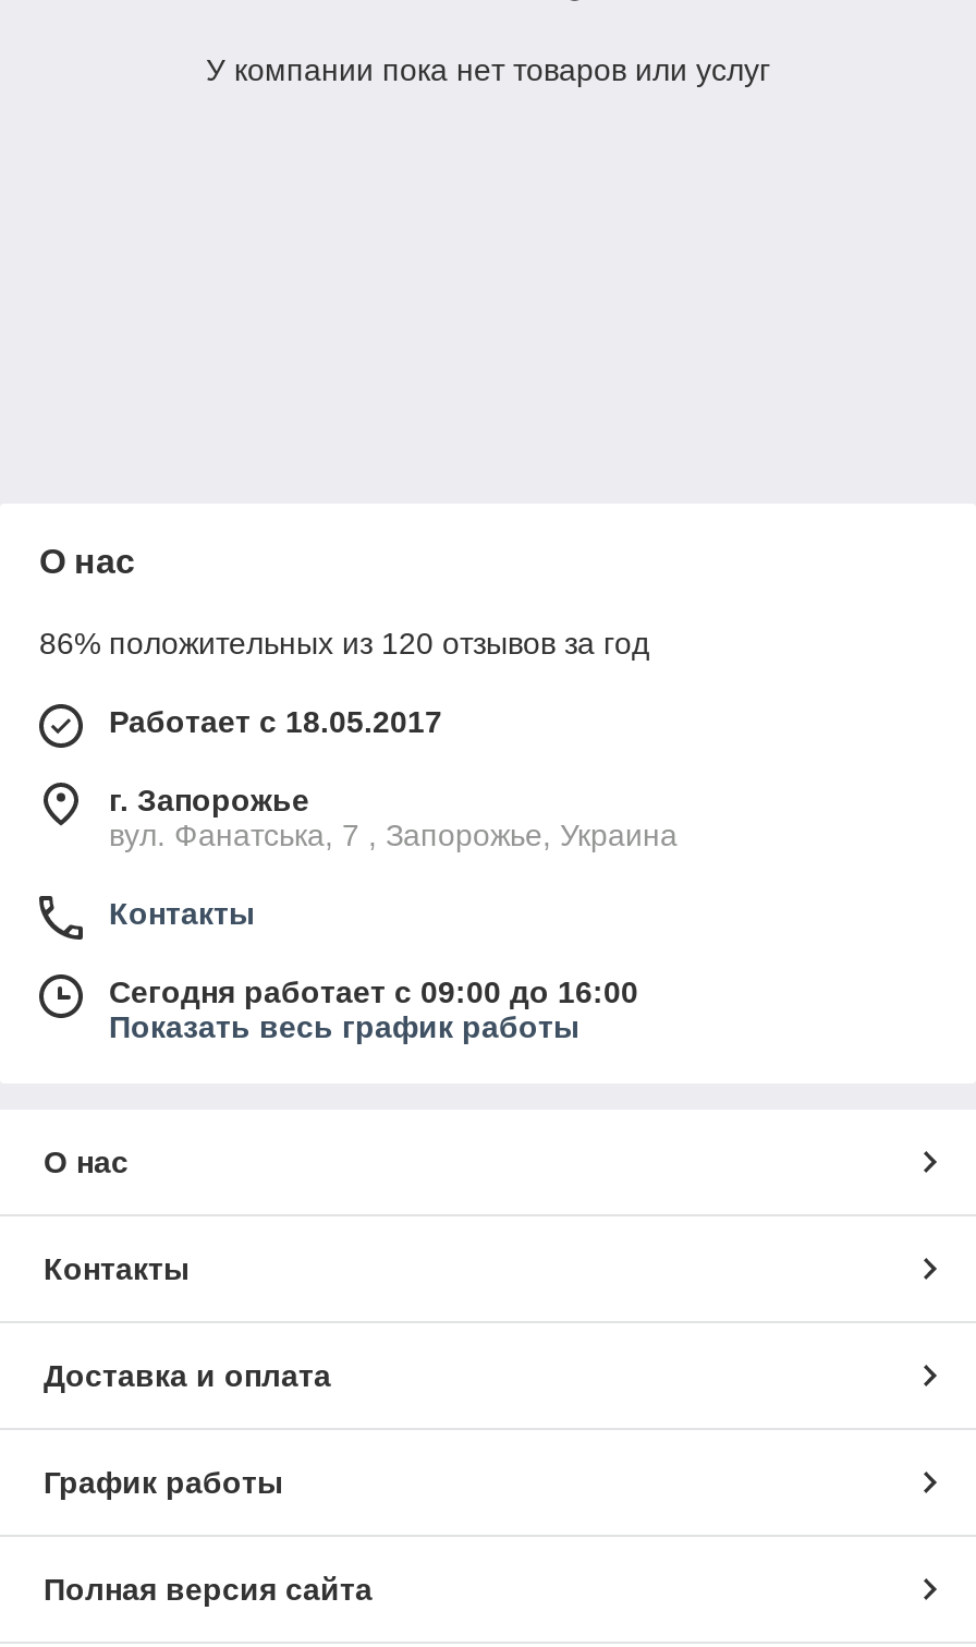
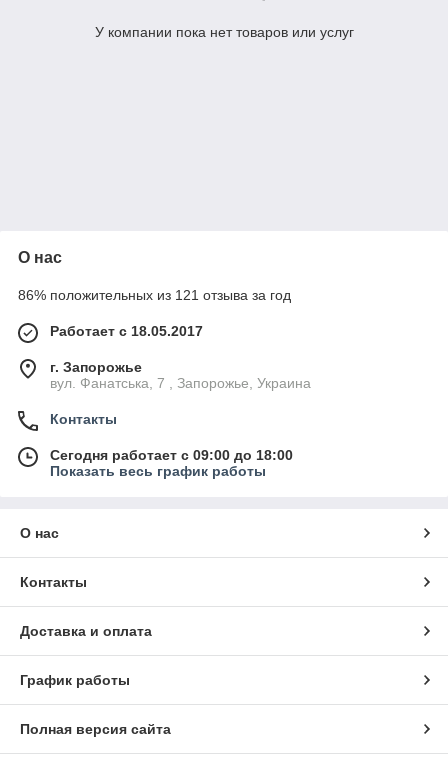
[39,627,649,662] 86% положительных из 120 отзывов за год -> [18,287,291,303] 86% положительных из 121 отзыва за год
[109,976,638,1010] Сегодня работает с 09:00 до 16:00 -> [50,447,293,463] Сегодня работает с 09:00 до 18:00

